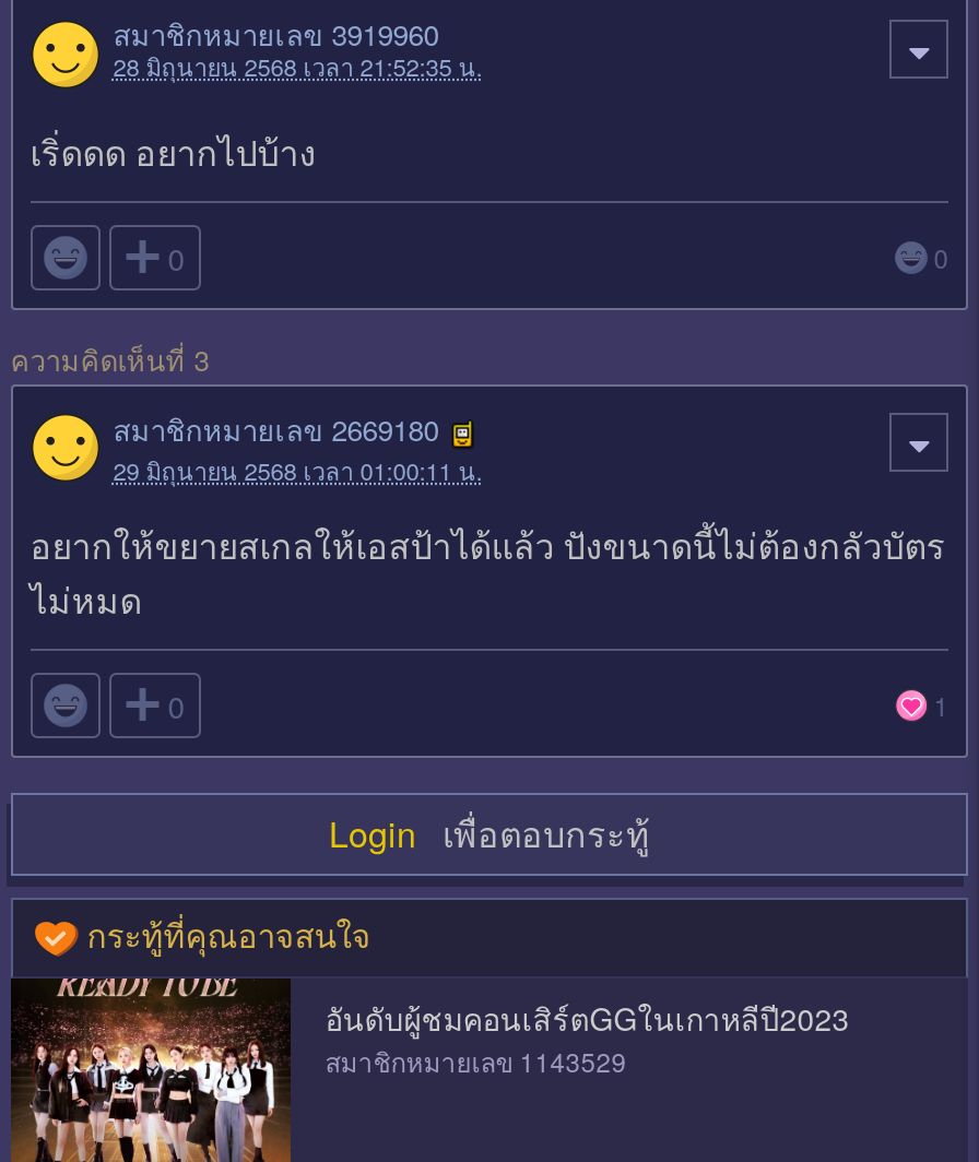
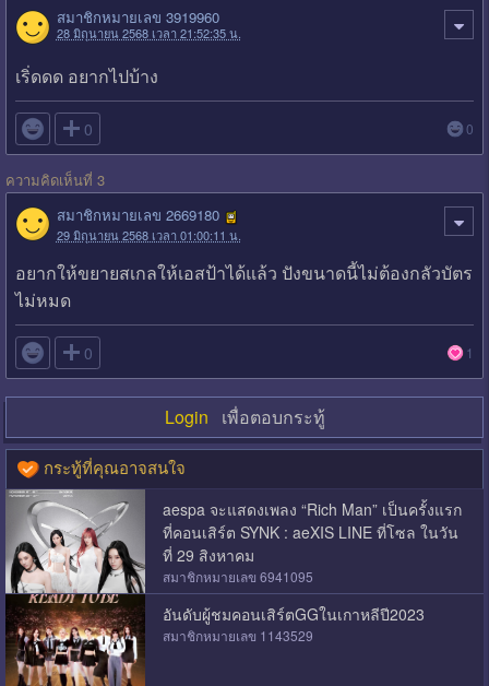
none -> [4,488,461,594] [image] | aespa จะแสดงเพลง “Rich Man” เป็นครั้งแรก | ที่คอนเสิร์ต SYNK : aeXIS LINE ที่โซล ในวัน | ที่ 29 สิงหาคม | สมาชิกหมายเลข 6941095

